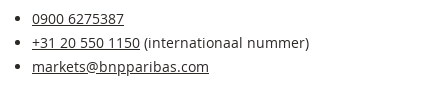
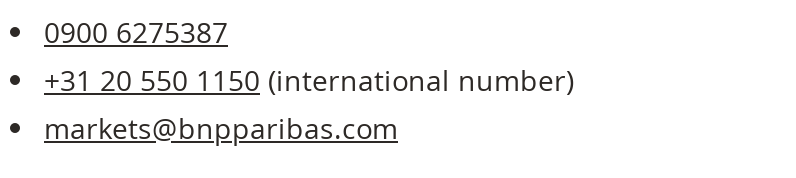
[32,33,309,52] +31 20 550 1150 (internationaal nummer) -> [44,61,574,99] +31 20 550 1150 (international number)

